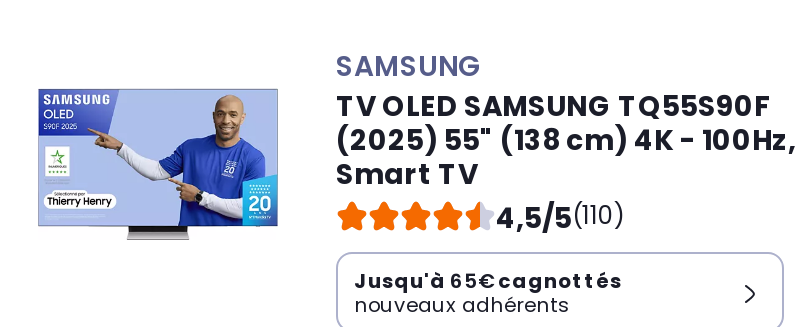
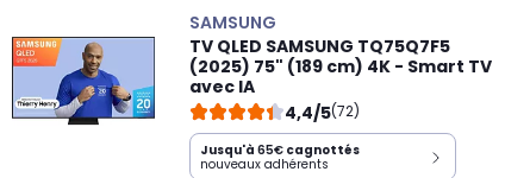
[36,86,796,237] [image] | TV OLED SAMSUNG TQ55S90F | (2025) 55" (138 cm) 4K - 100Hz, | Smart TV | 4,5/5(110) -> [11,35,492,125] [image] | TV QLED SAMSUNG TQ75Q7F5 | (2025) 75" (189 cm) 4K - Smart TV | avec IA | 4,4/5(72)

